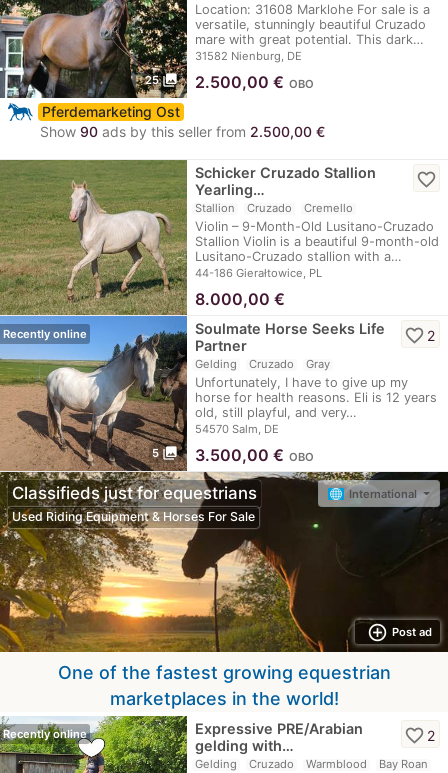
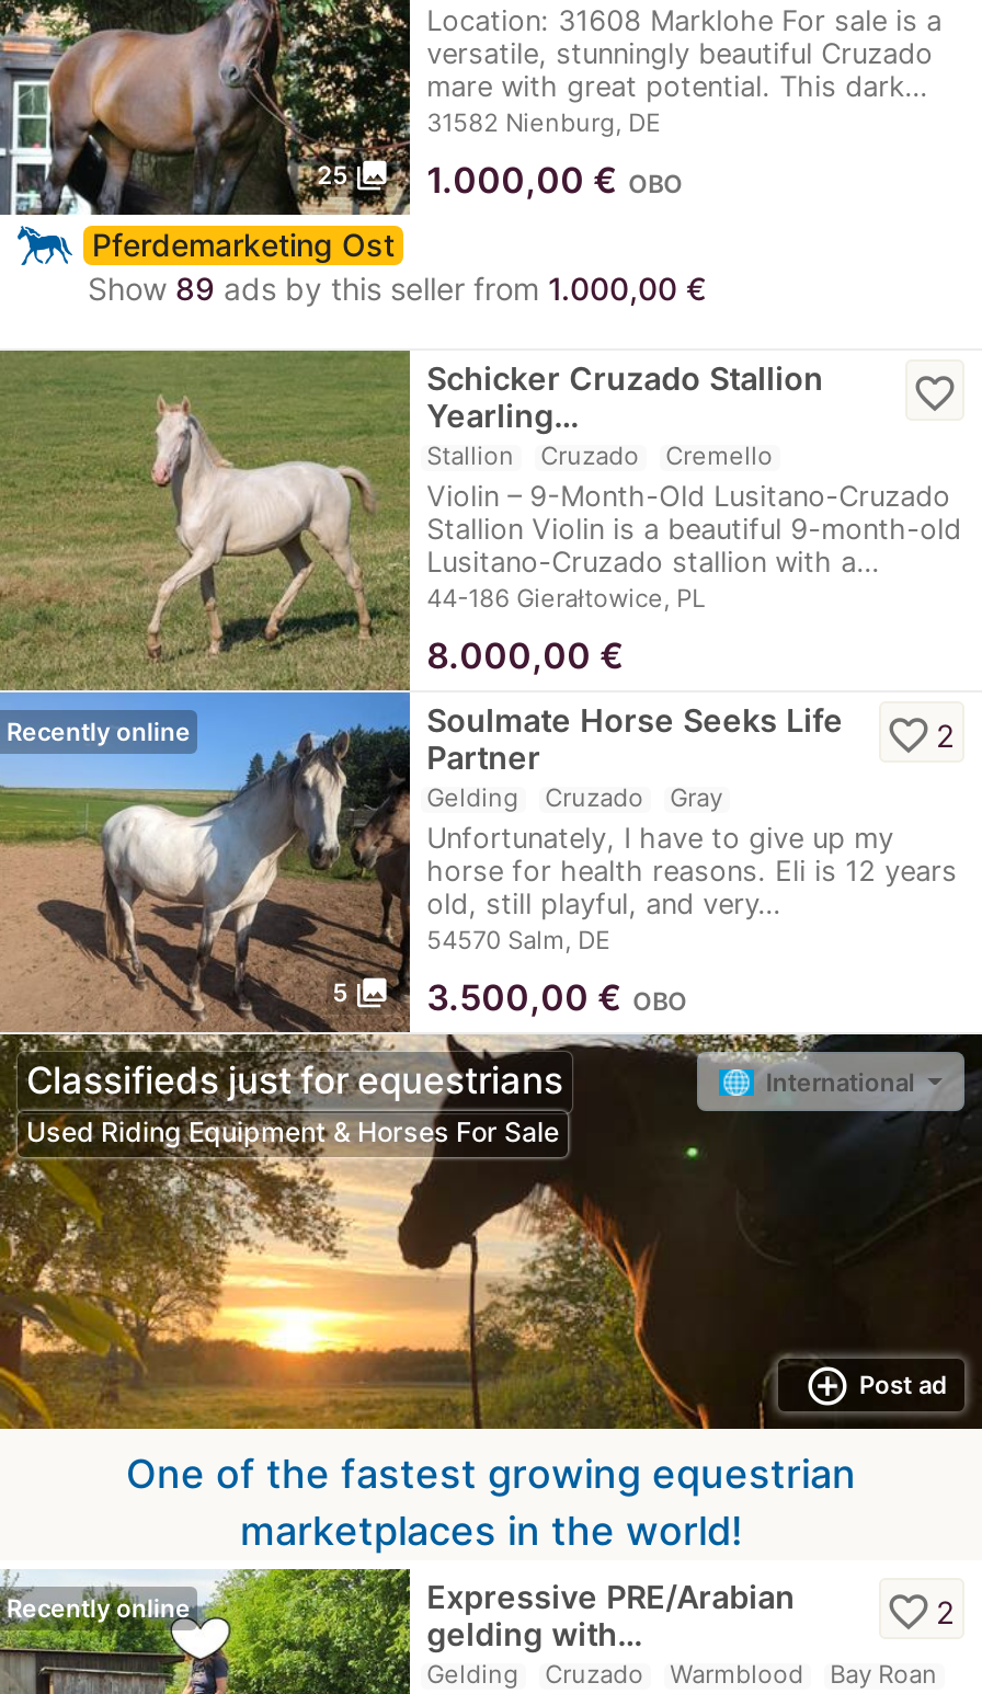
[195,72,314,92] 2.500,00 € OBO -> [427,158,683,202] 1.000,00 € OBO
[40,123,325,140] Show 90 ads by this seller from 2.500,00 € -> [88,270,706,307] Show 89 ads by this seller from 1.000,00 €

